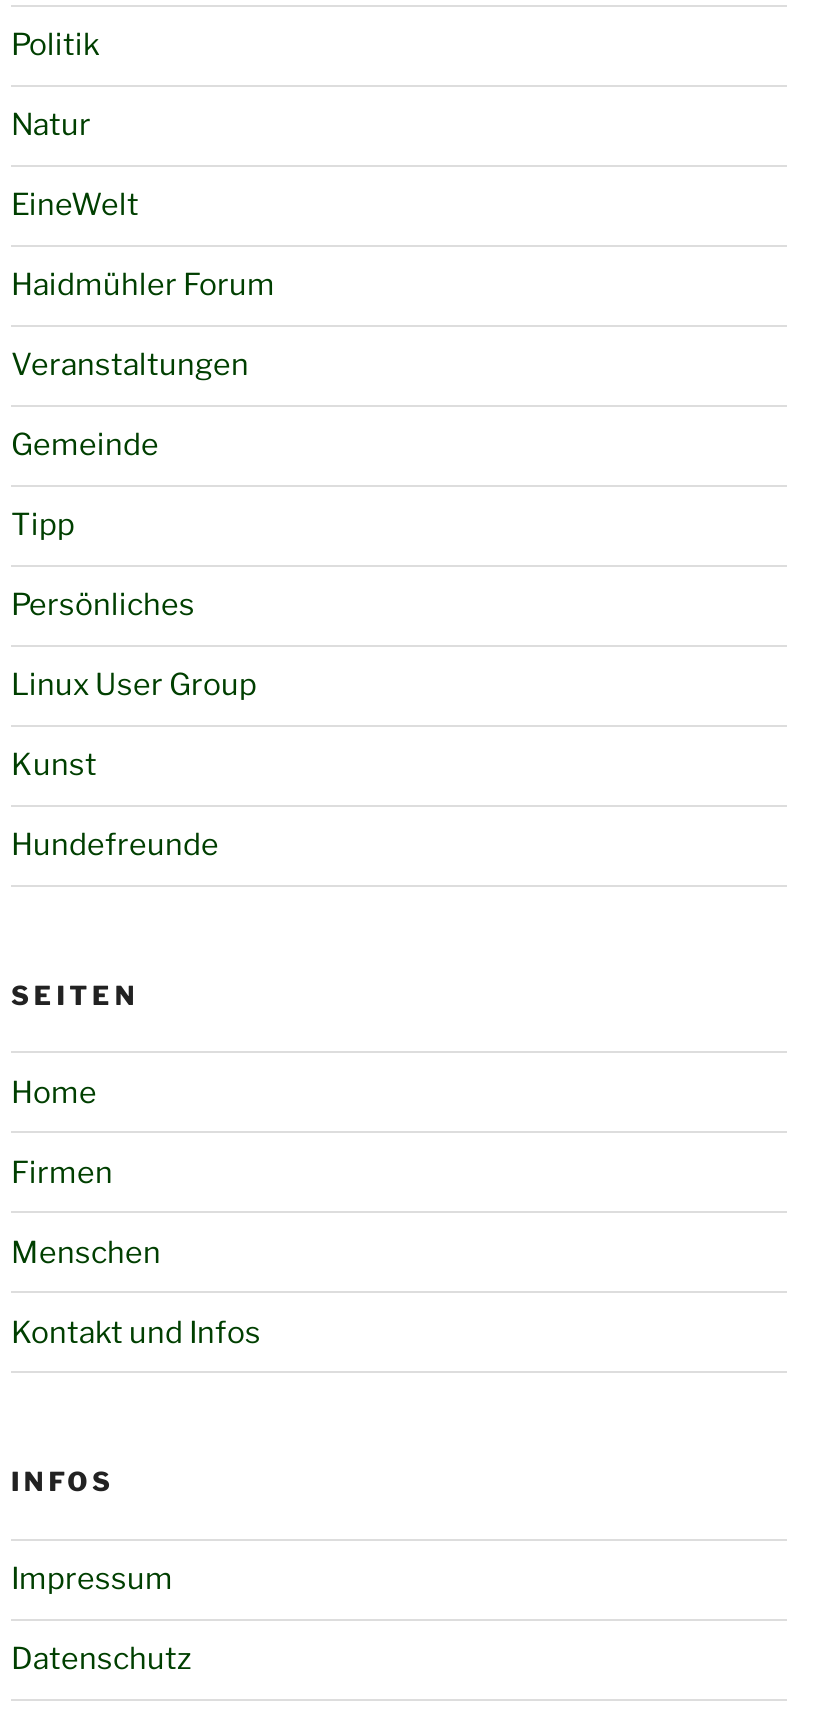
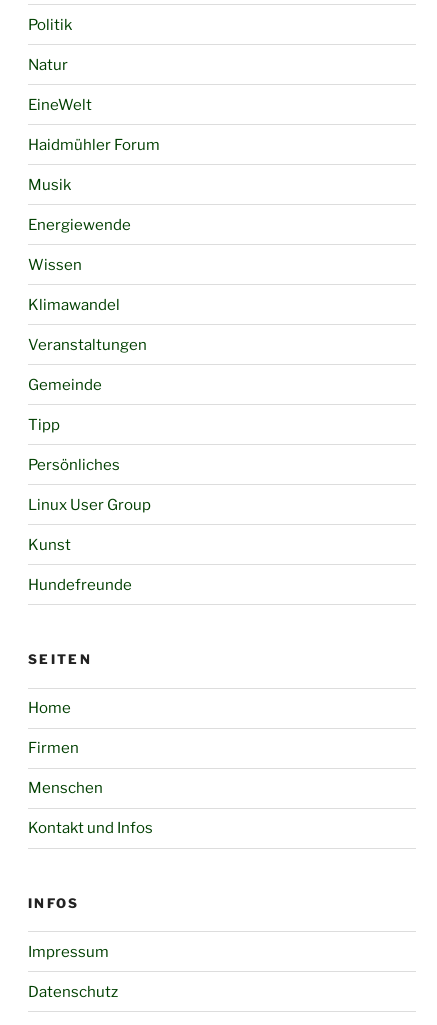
none -> [28,176,131,314] Musik | Energiewende | Wissen | Klimawandel

